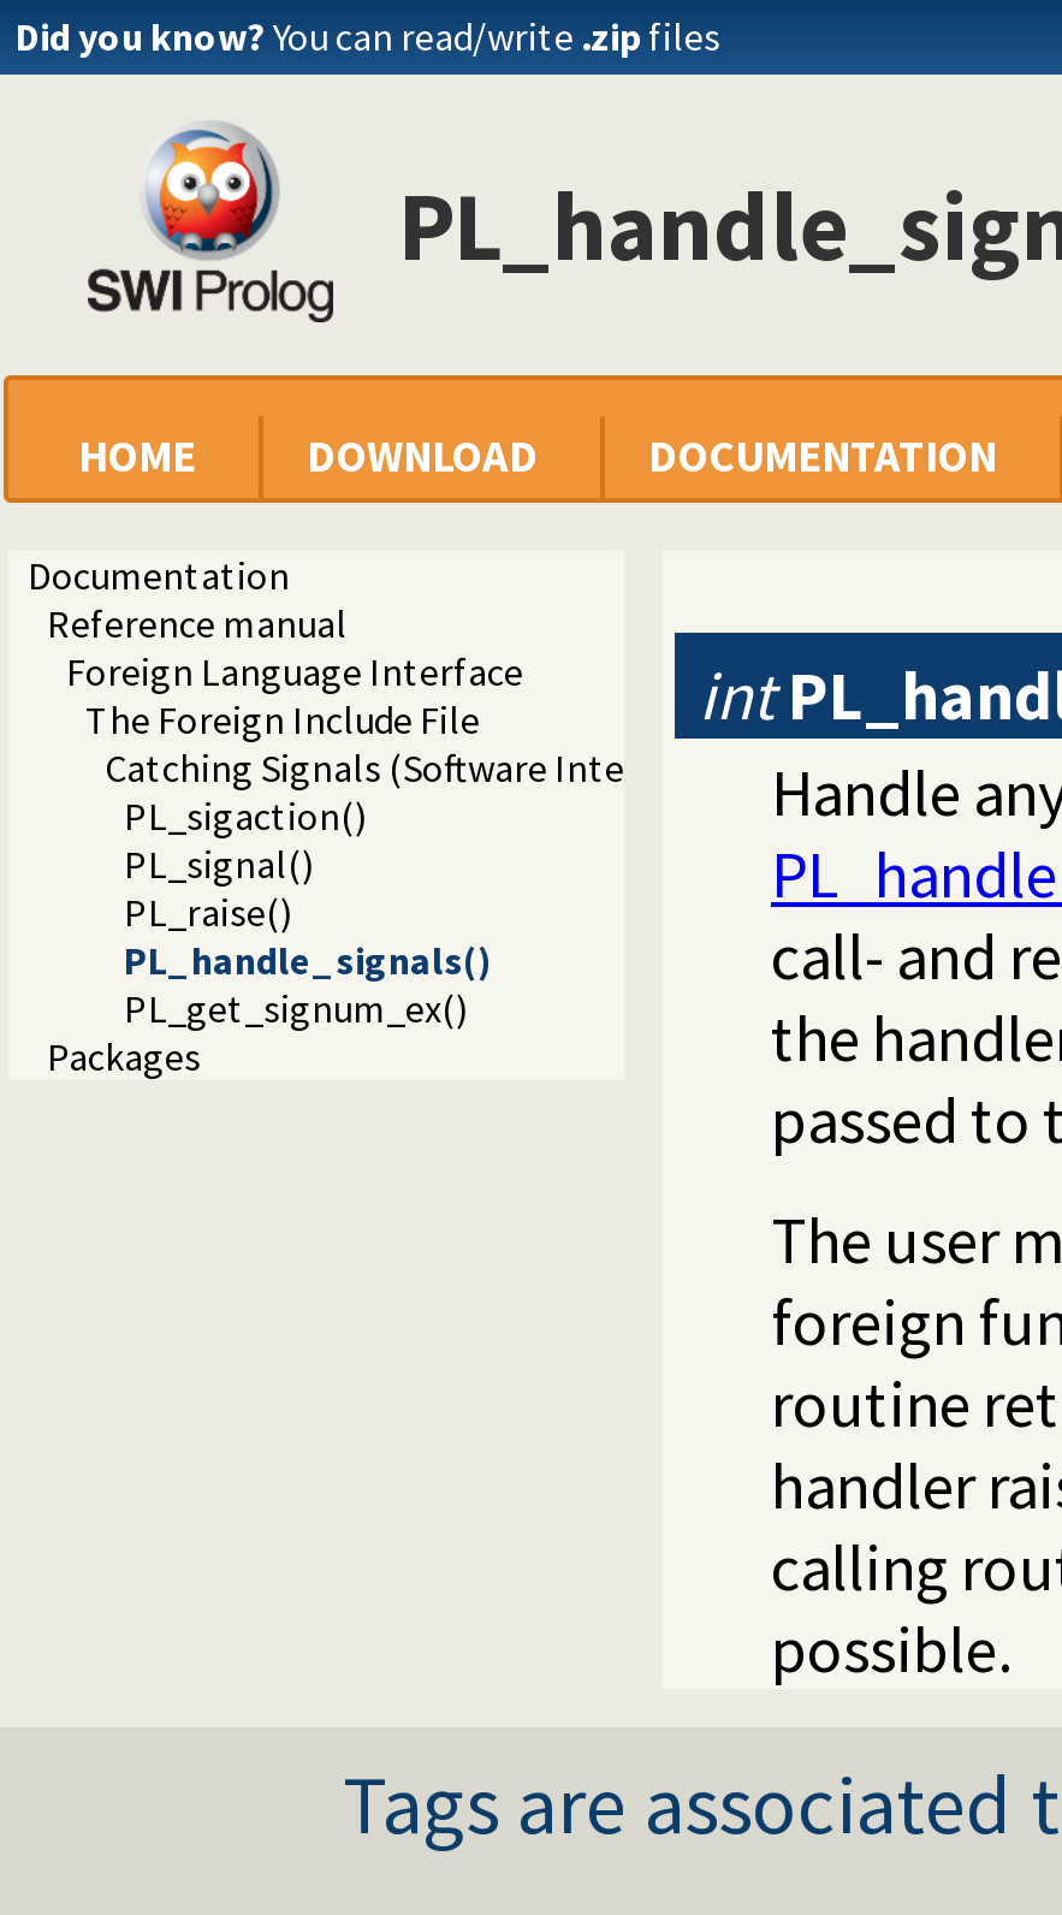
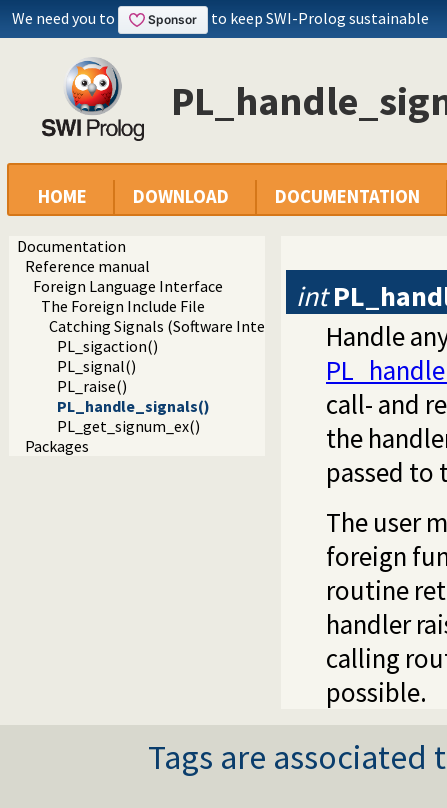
[16,12,720,60] Did you know? You can read/write.zip files -> [12,8,429,28] We need you to | to keep SWI-Prolog sustainable

